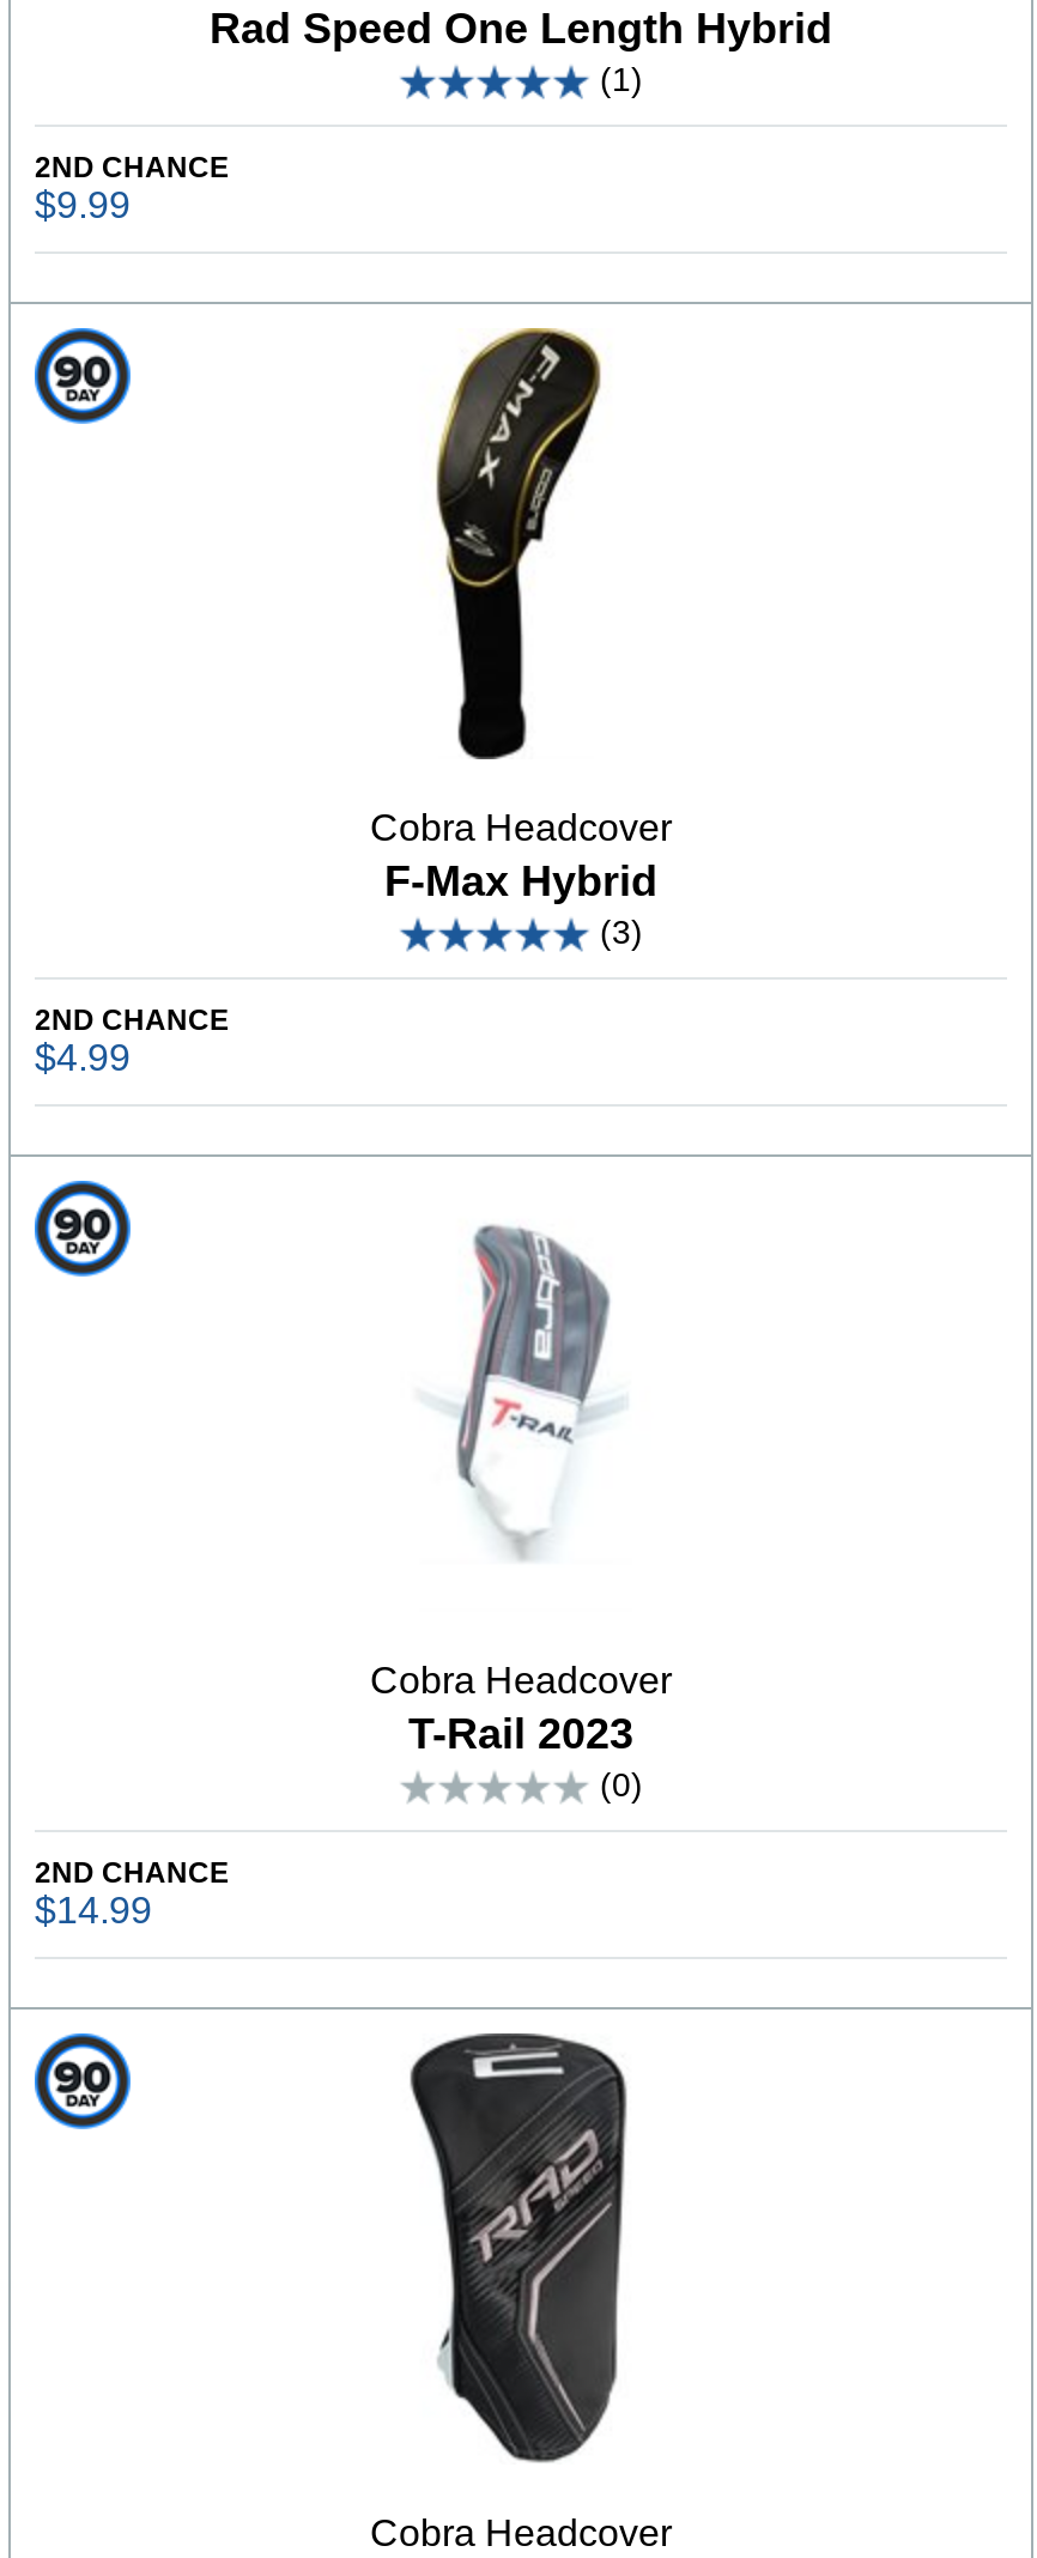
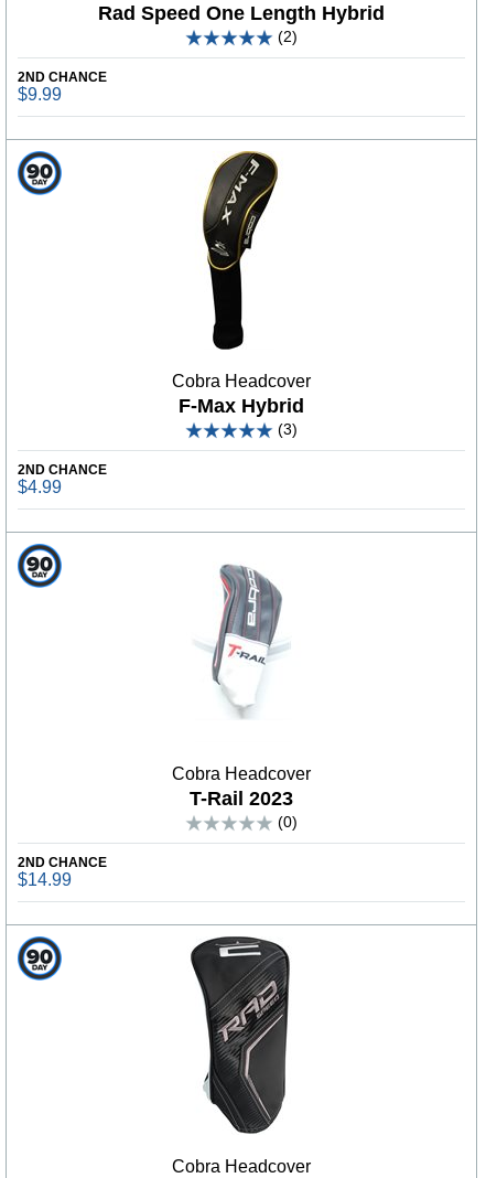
[600,60,643,98] (1) -> [278,28,298,45] (2)

